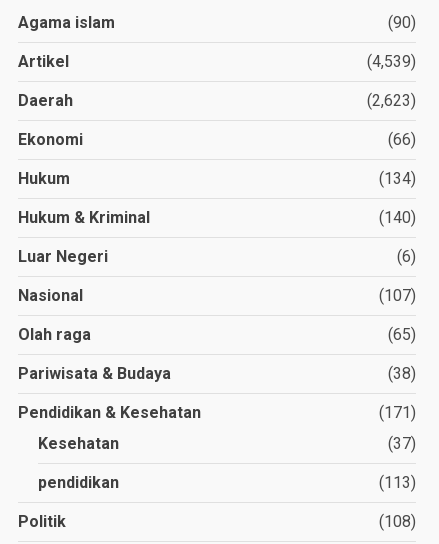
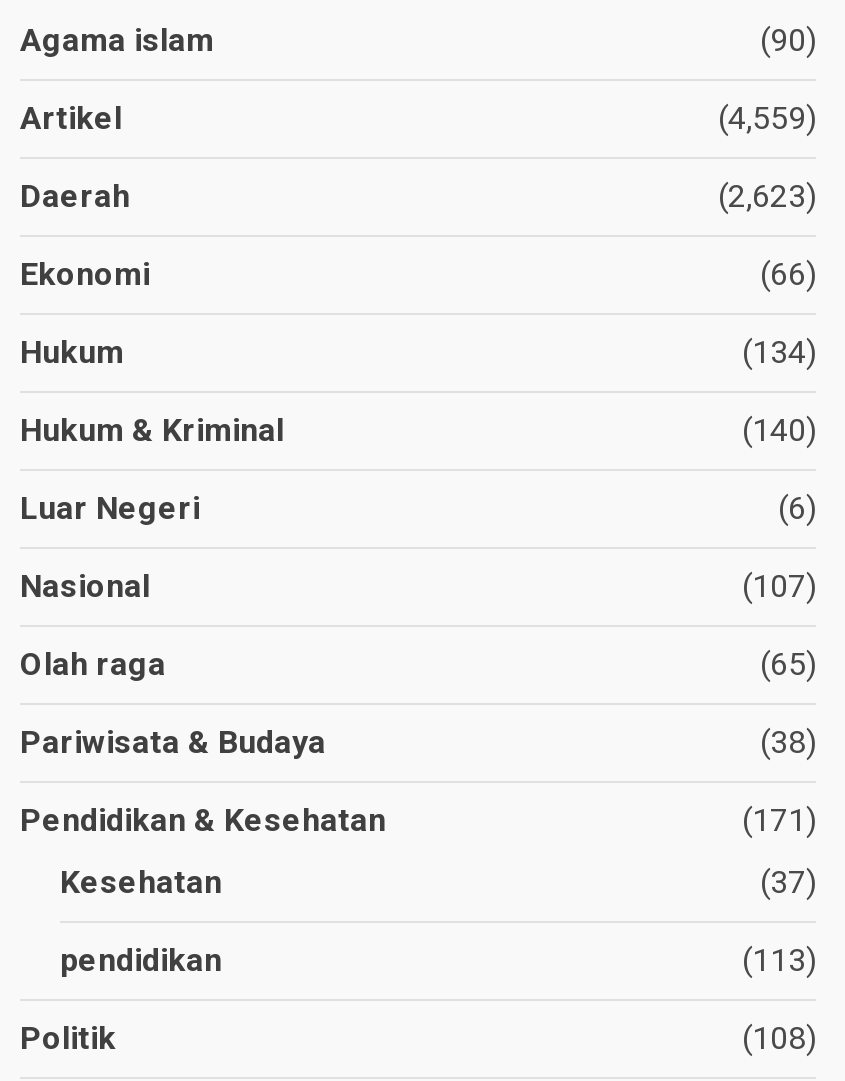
[367,51,416,70] (4,539) -> [718,97,816,135] (4,559)

